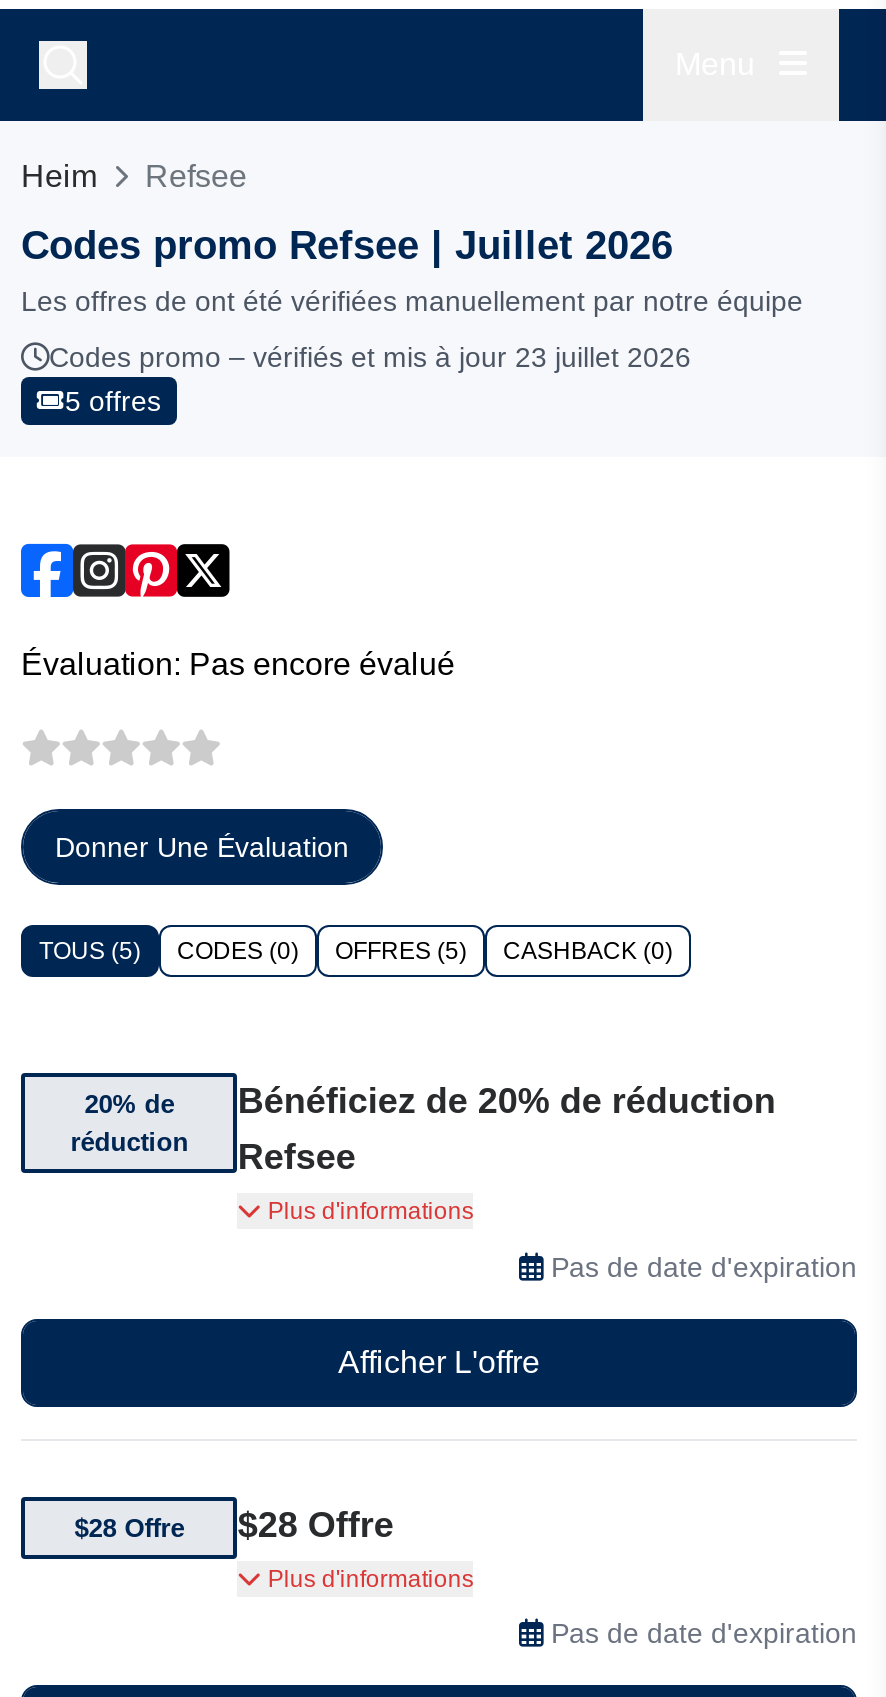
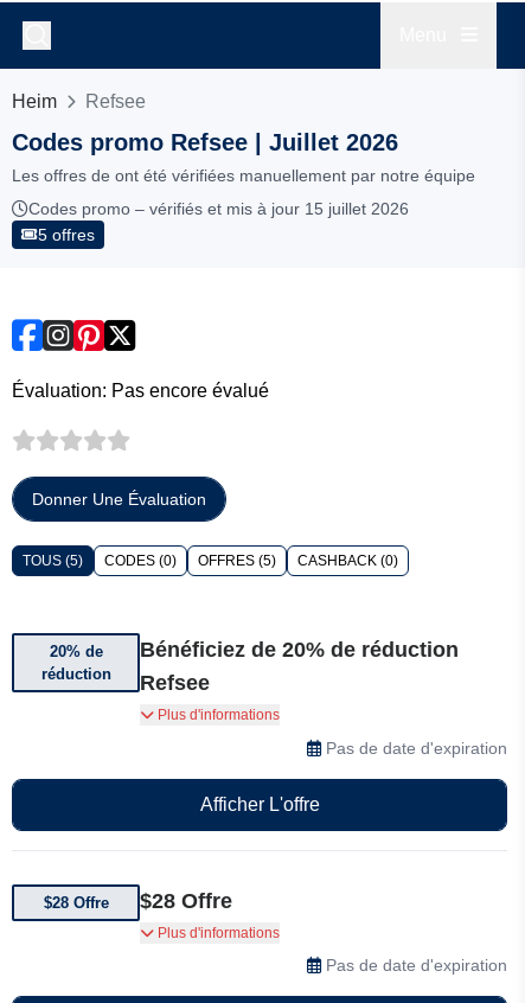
[49,341,691,373] Codes promo – vérifiés et mis à jour 23 juillet 2026 -> [28,199,409,218] Codes promo – vérifiés et mis à jour 15 juillet 2026

